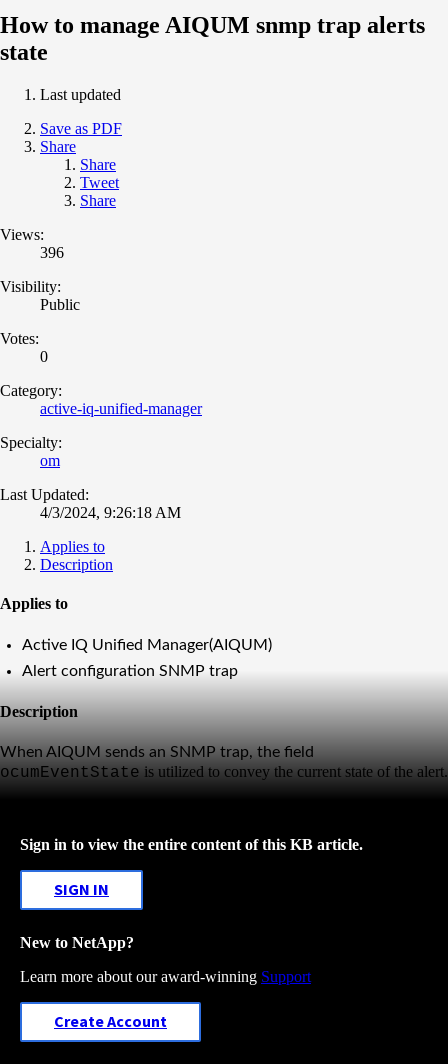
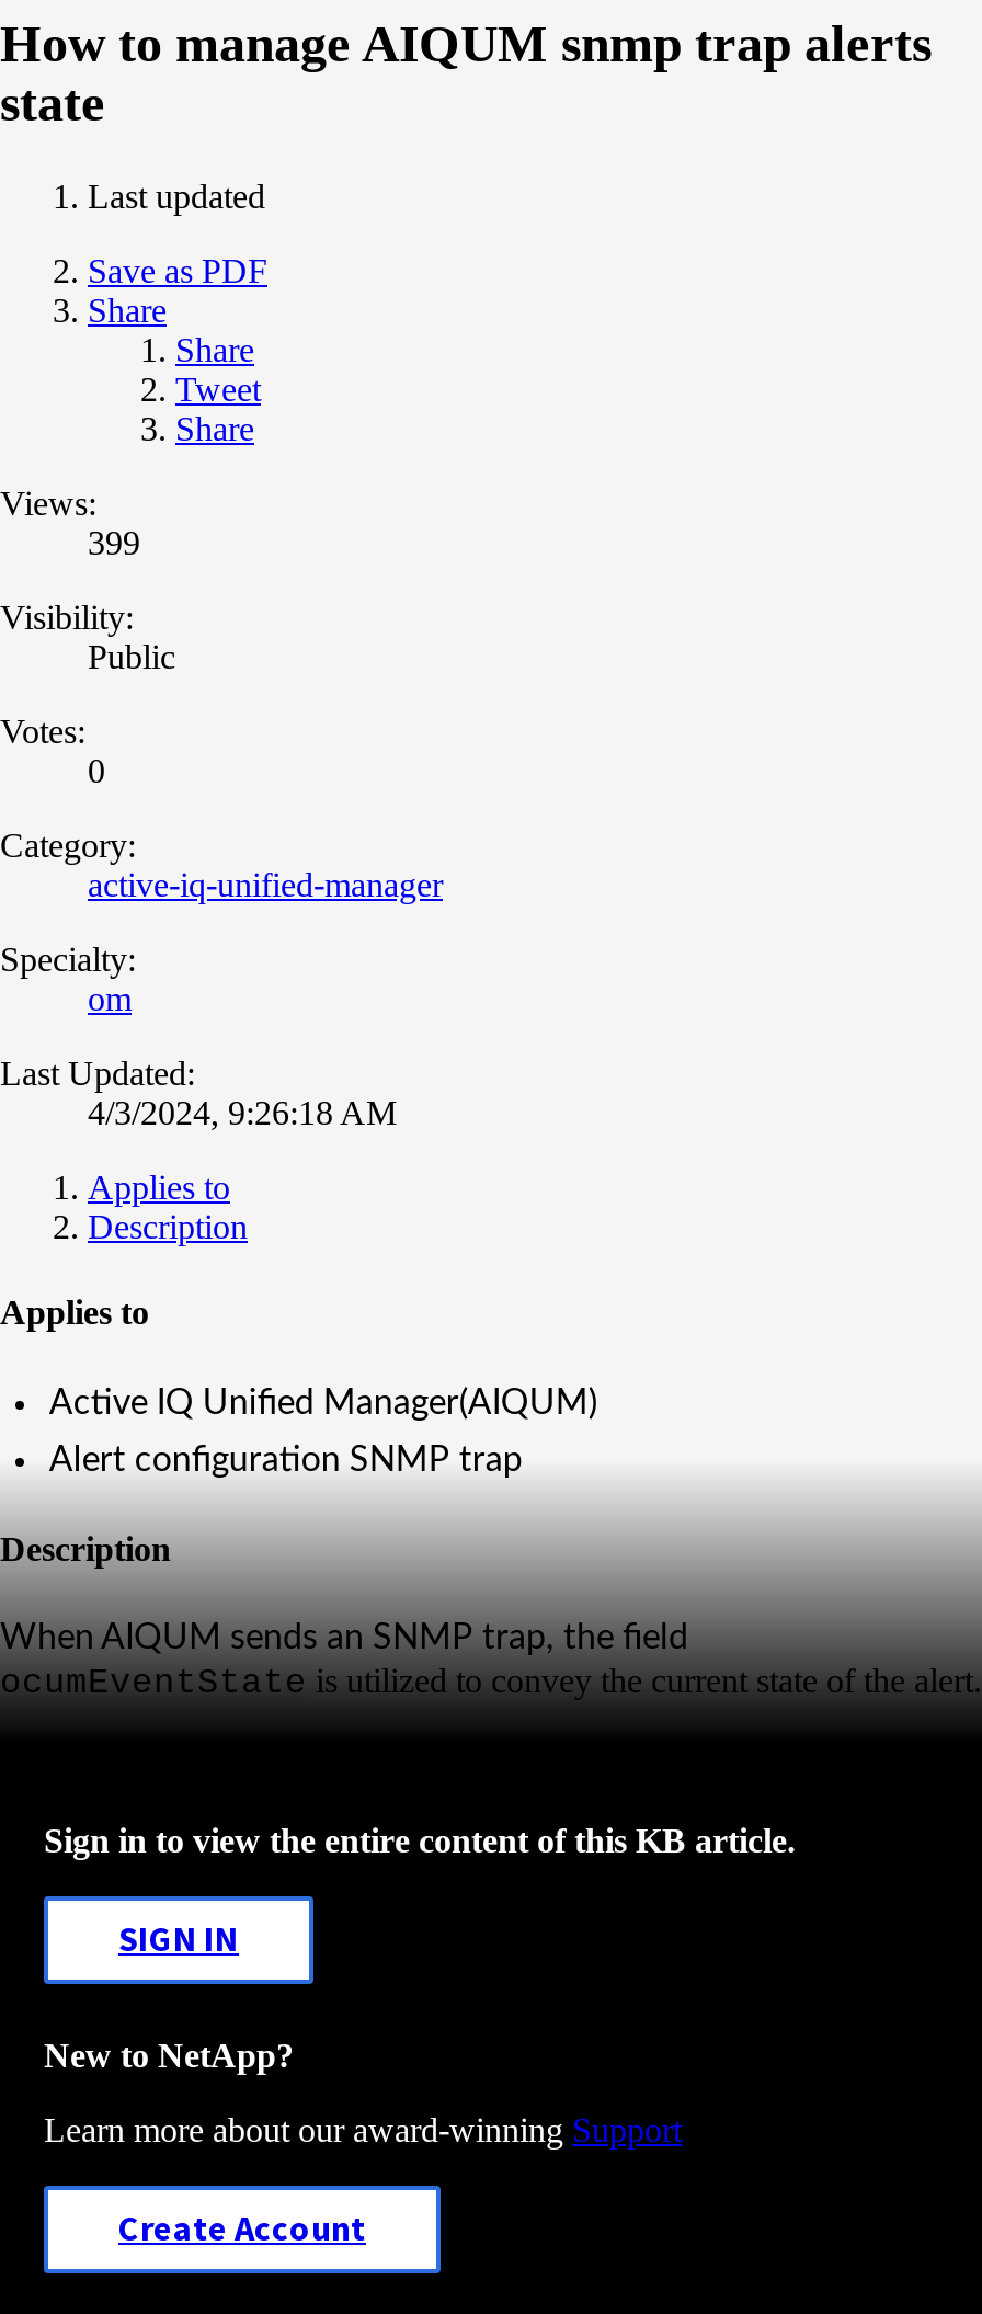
[40,244,64,261] 396 -> [88,523,140,561] 399

